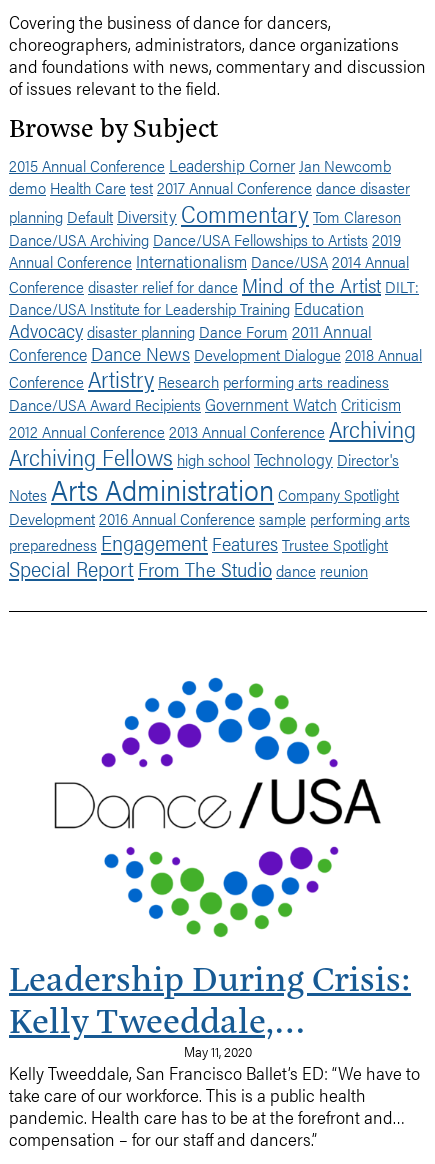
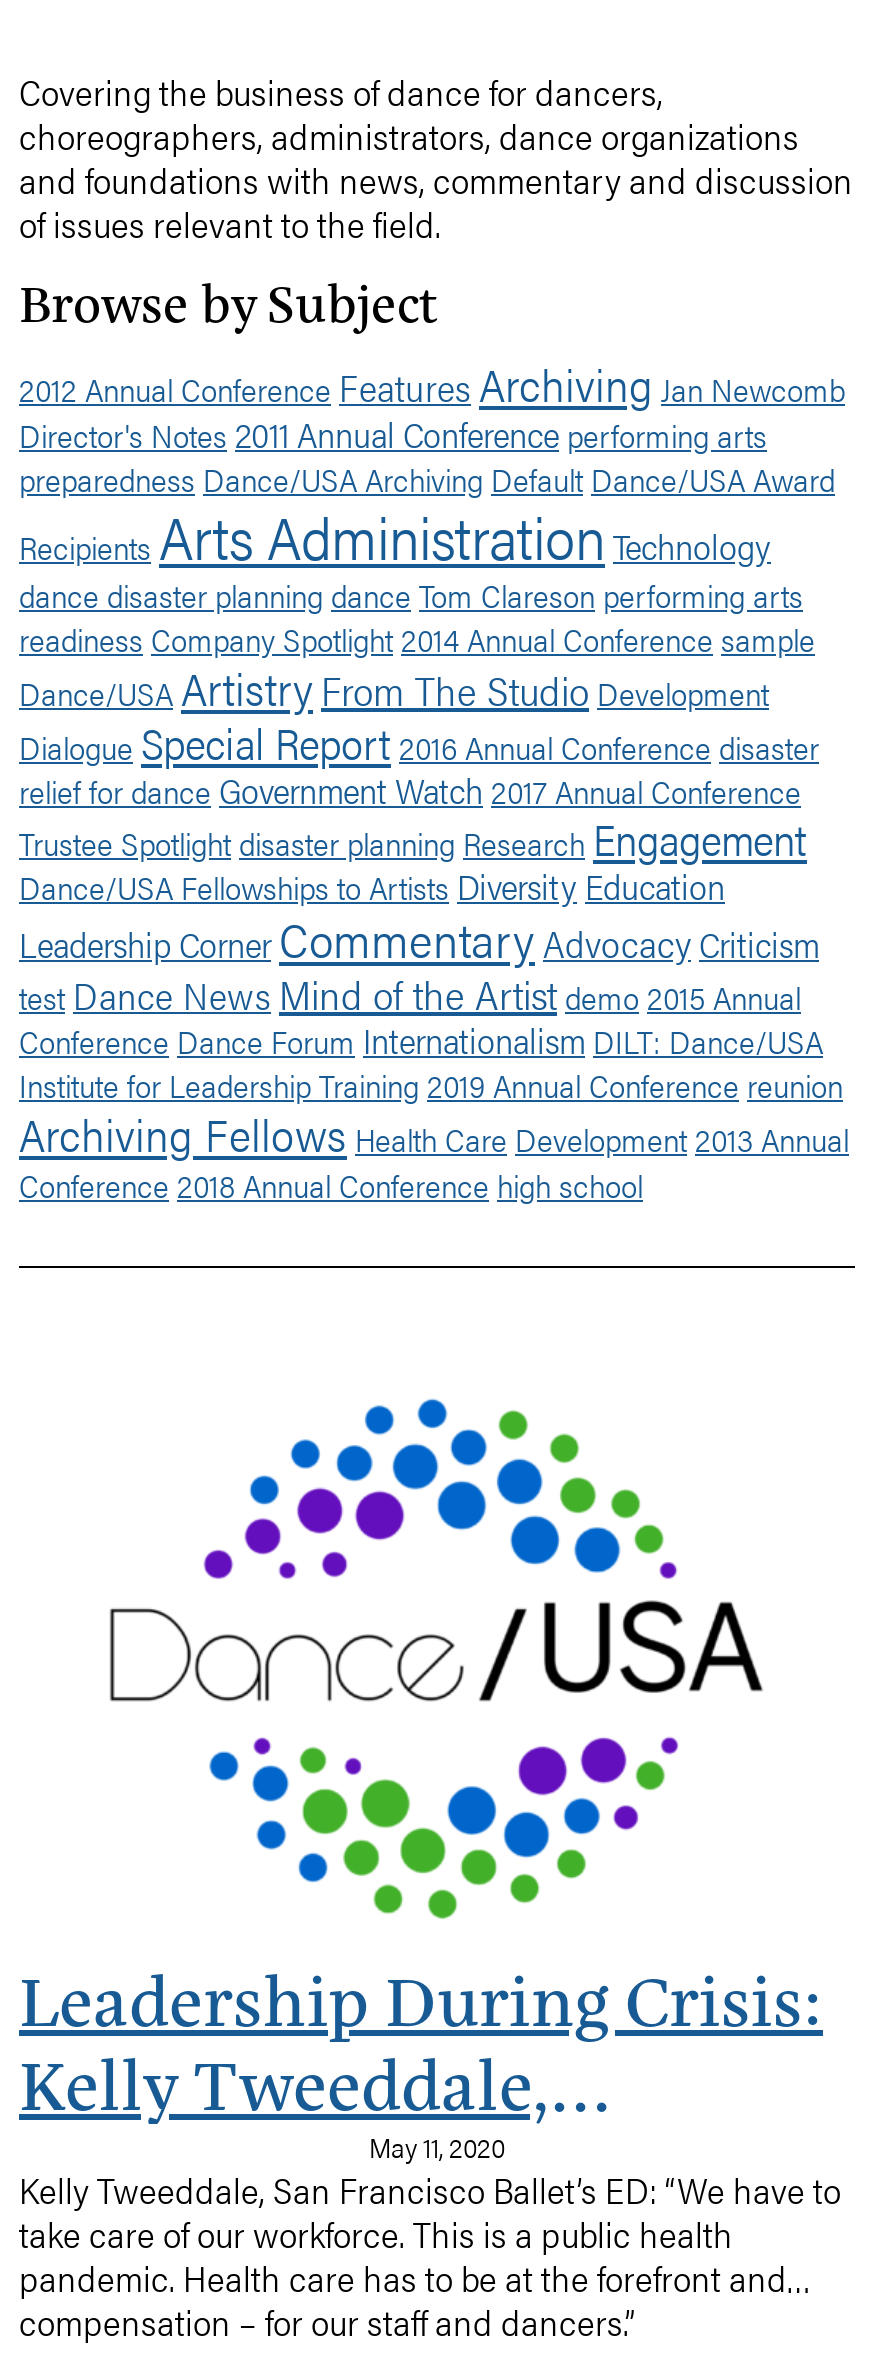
[9,152,422,583] 2015 Annual Conference Leadership Corner Jan Newcomb | demo Health Care test 2017 Annual Conference dance disaster | planning Default Diversity Commentary Tom Clareson | Dance/USA Archiving Dance/USA Fellowships to Artists 2019 | Annual Conference Internationalism Dance/USA 2014 Annual | Conference disaster relief for dance Mind of the Artist DILT: | Dance/USA Institute for Leadership Training Education | Advocacy disaster planning Dance Forum 2011 Annual | Conference Dance News Development Dialogue 2018 Annual | Conference Artistry Research performing arts readiness | Dance/USA Award Recipients Government Watch Criticism | 2012 Annual Conference 2013 Annual Conference Archiving | Archiving Fellows high school Technology Director's | Notes Arts Administration Company Spotlight | Development 2016 Annual Conference sample performing arts | preparedness Engagement Features Trustee Spotlight | Special Report From The Studio dance reunion -> [19,350,849,1208] 2012 Annual Conference Features Archiving Jan Newcomb | Director's Notes 2011 Annual Conference performing arts | preparedness Dance/USA Archiving Default Dance/USA Award | Recipients Arts Administration Technology | dance disaster planning dance Tom Clareson performing arts | readiness Company Spotlight 2014 Annual Conference sample | Dance/USA Artistry From The Studio Development | Dialogue Special Report 2016 Annual Conference disaster | relief for dance Government Watch 2017 Annual Conference | Trustee Spotlight disaster planning Research Engagement | Dance/USA Fellowships to Artists Diversity Education | Leadership Corner Commentary Advocacy Criticism | test Dance News Mind of the Artist demo 2015 Annual | Conference Dance Forum Internationalism DILT: Dance/USA | Institute for Leadership Training 2019 Annual Conference reunion | Archiving Fellows Health Care Development 2013 Annual | Conference 2018 Annual Conference high school

